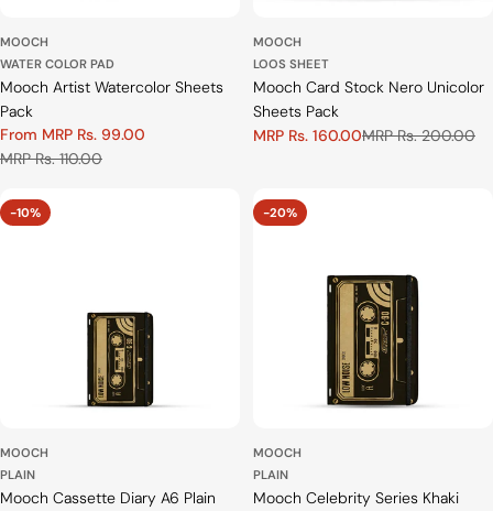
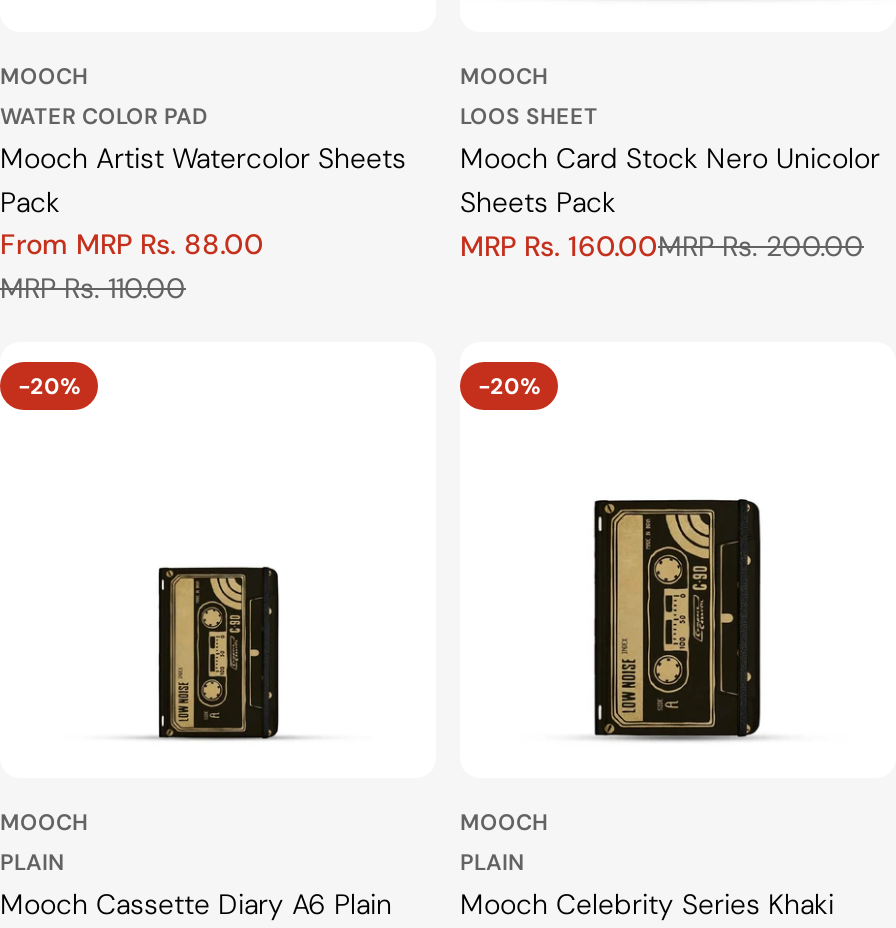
[0,124,145,144] From MRP Rs. 99.00 -> [0,226,264,262] From MRP Rs. 88.00
[10,205,41,220] -10% -> [18,372,80,400] -20%

